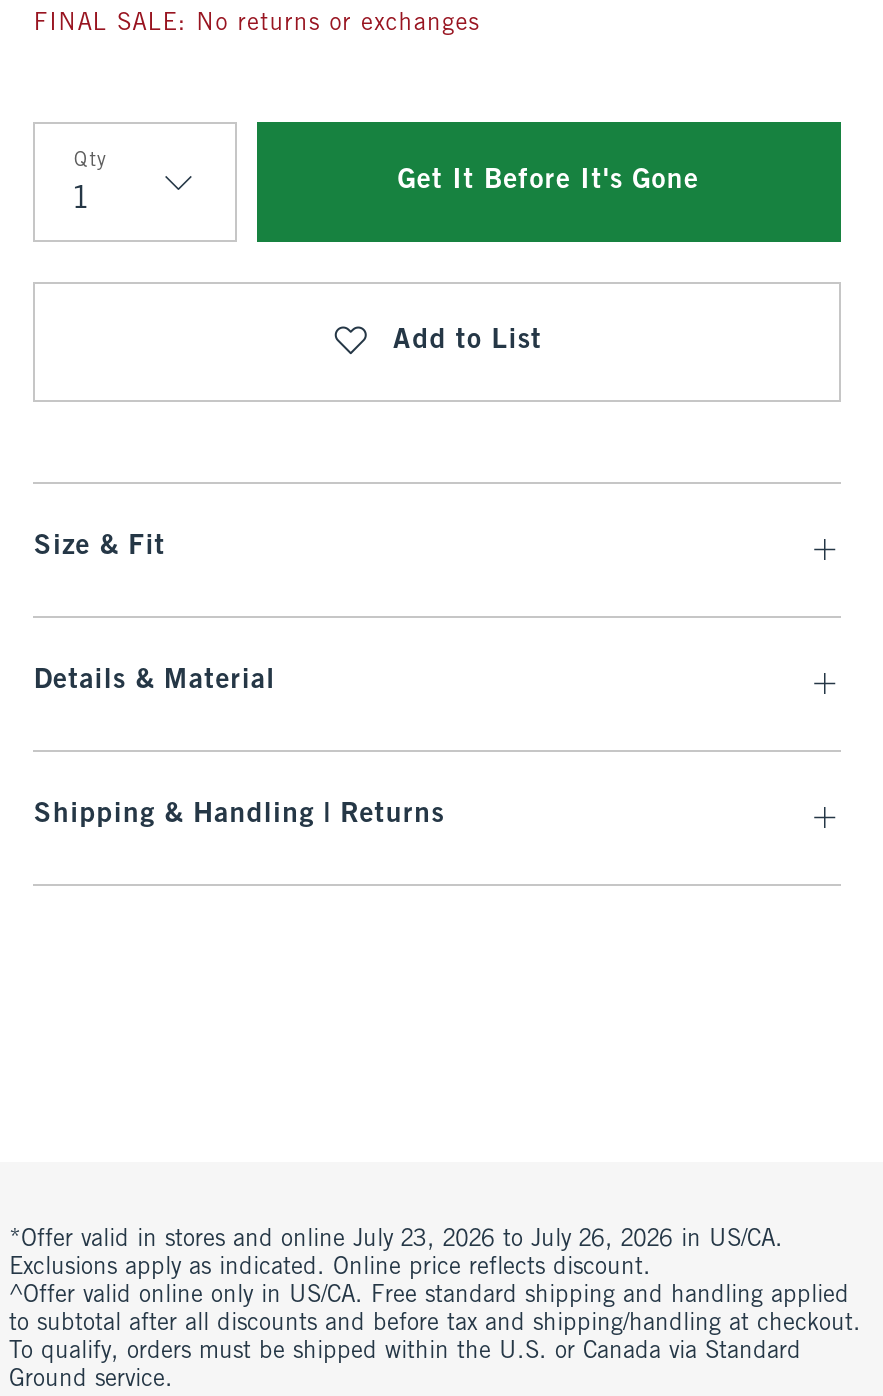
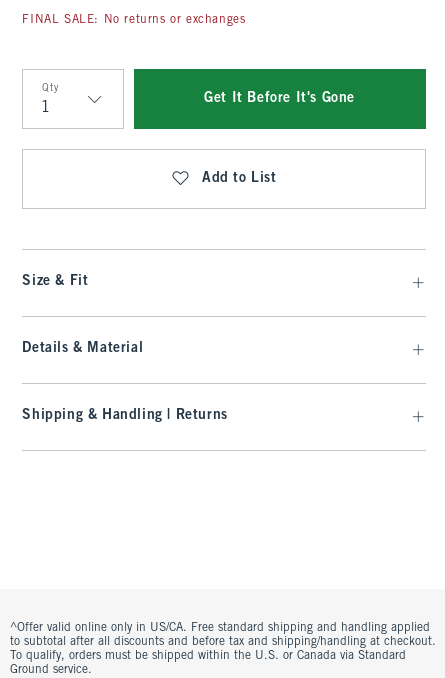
[9,1228,783,1280] *Offer valid in stores and online July 23, 2026 to July 26, 2026 in US/CA. | Exclusions apply as indicated. Online price reflects discount. -> none

